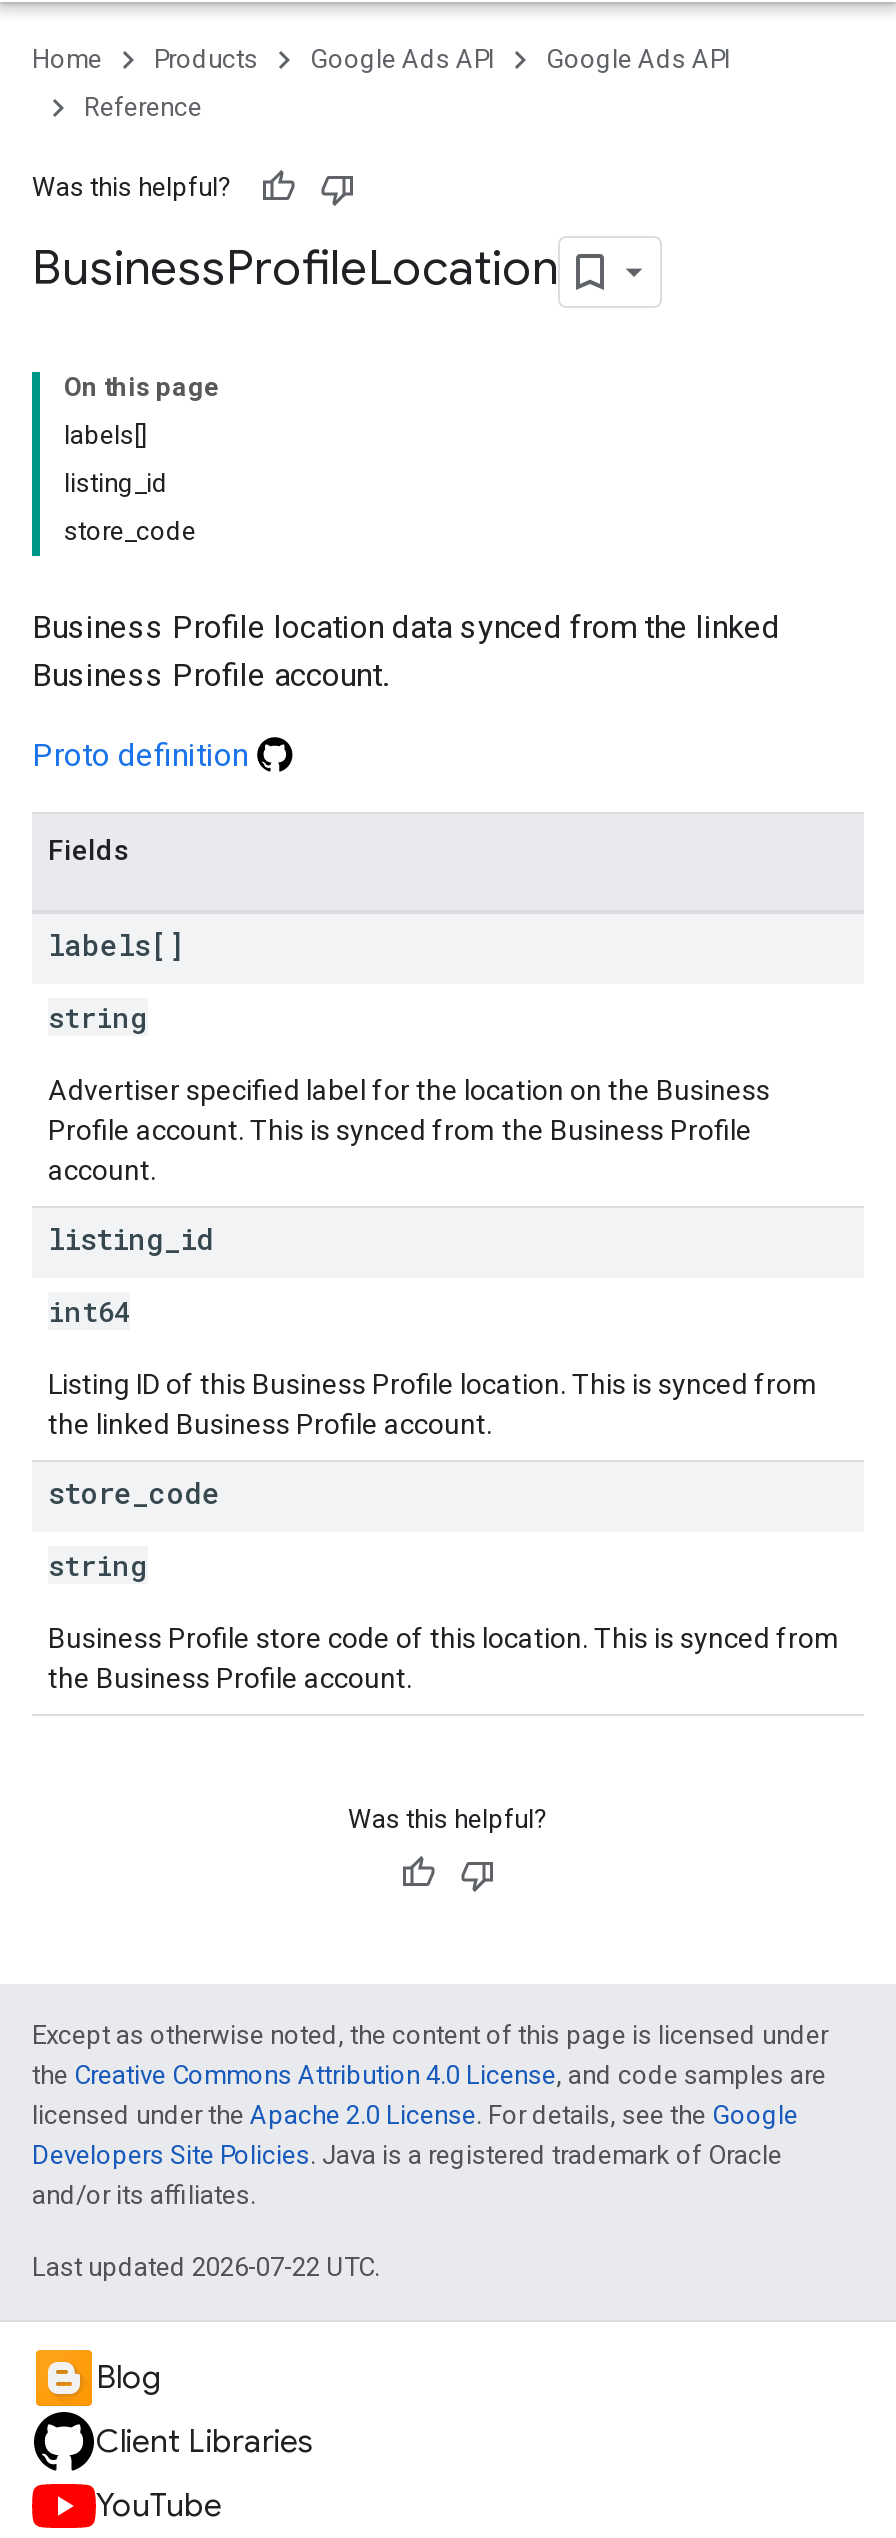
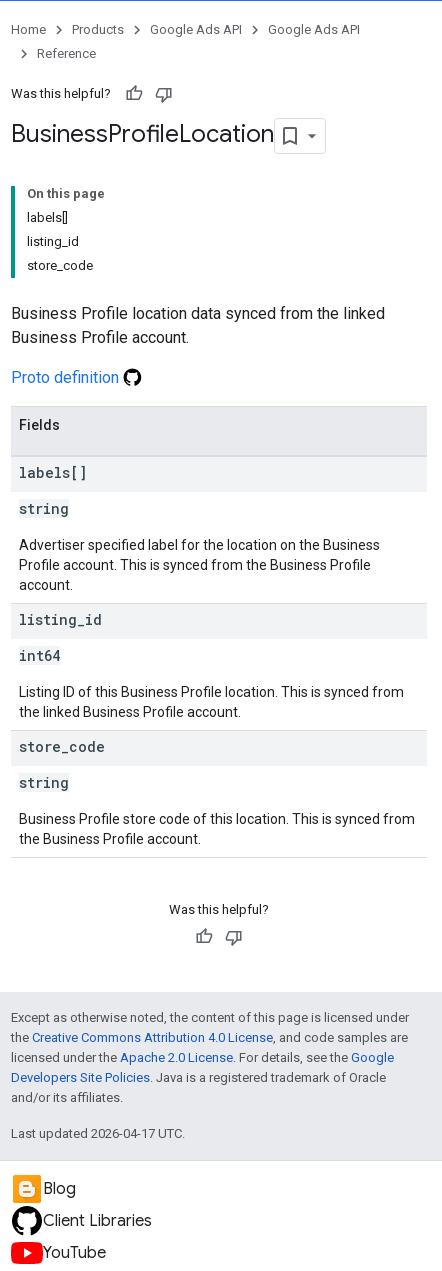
[32,2252,380,2282] Last updated 2026-07-22 UTC. -> [11,1126,185,1141] Last updated 2026-04-17 UTC.

